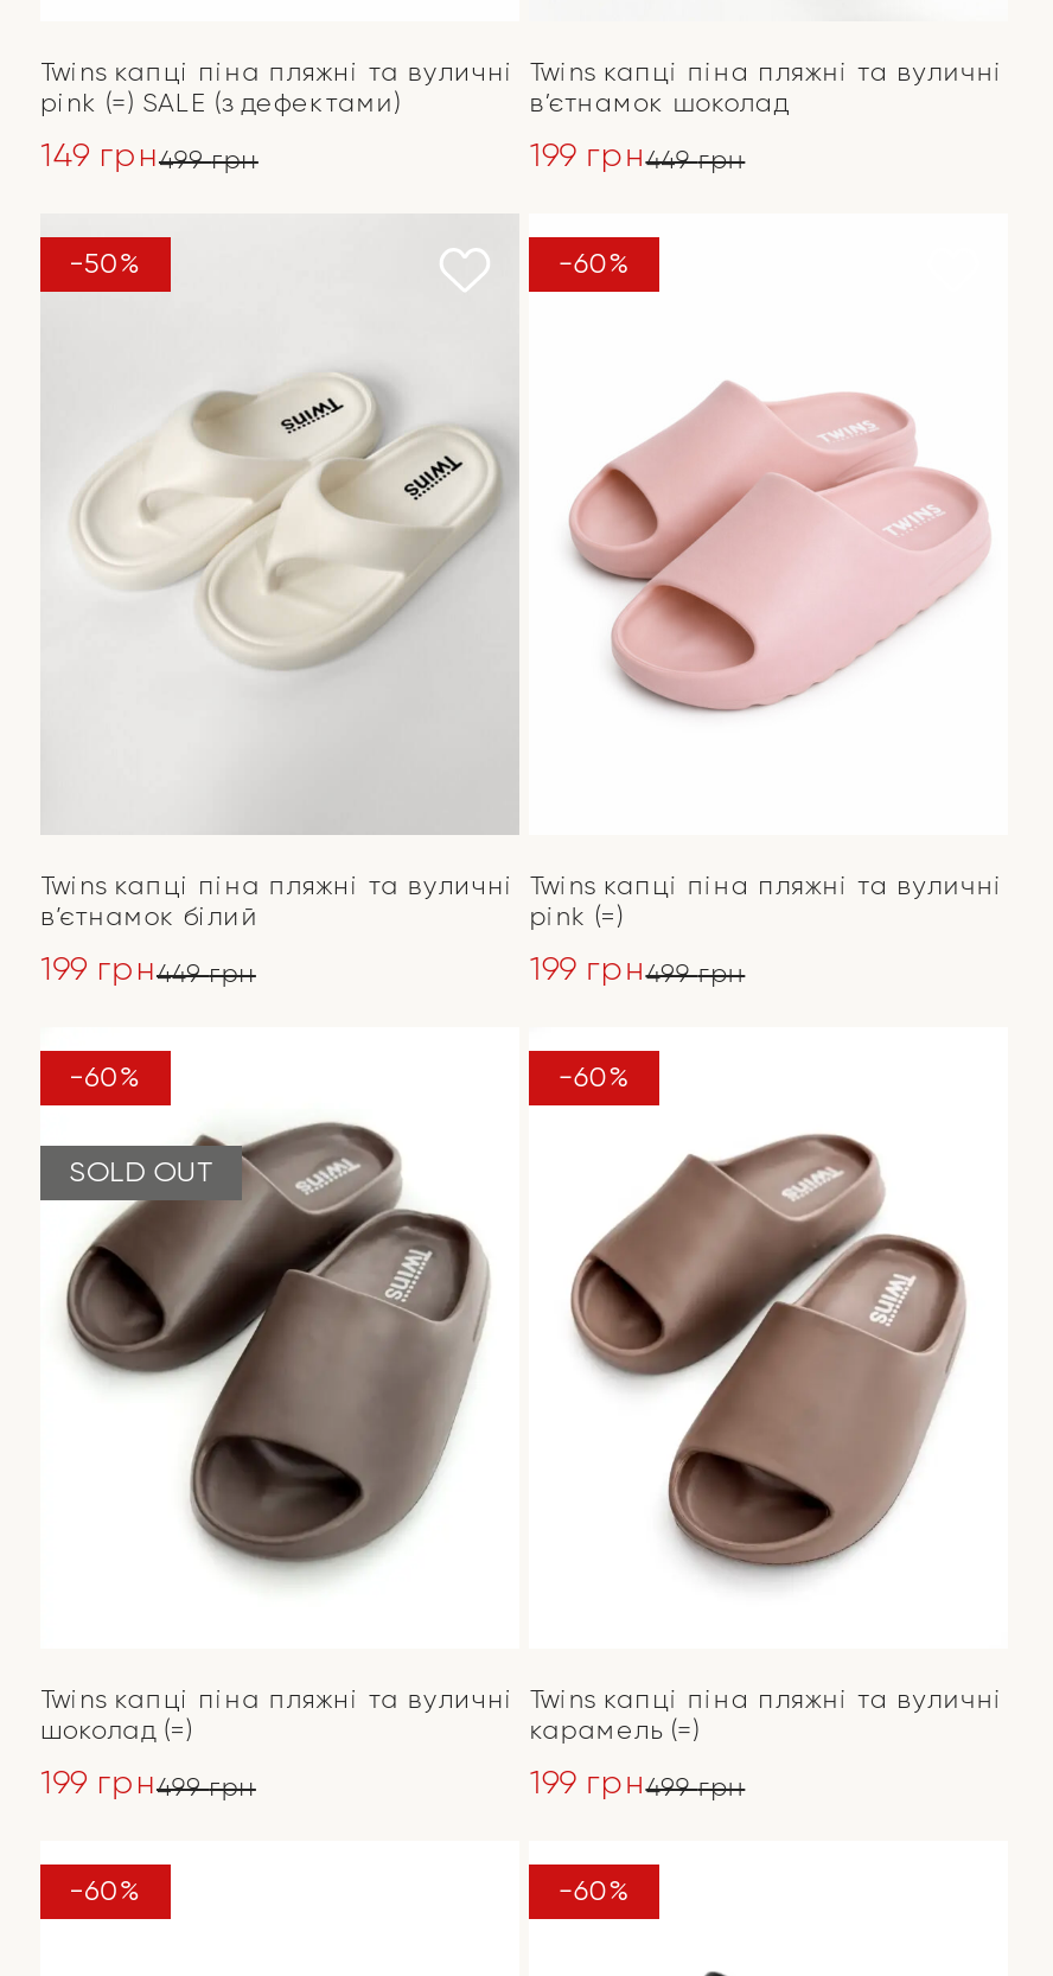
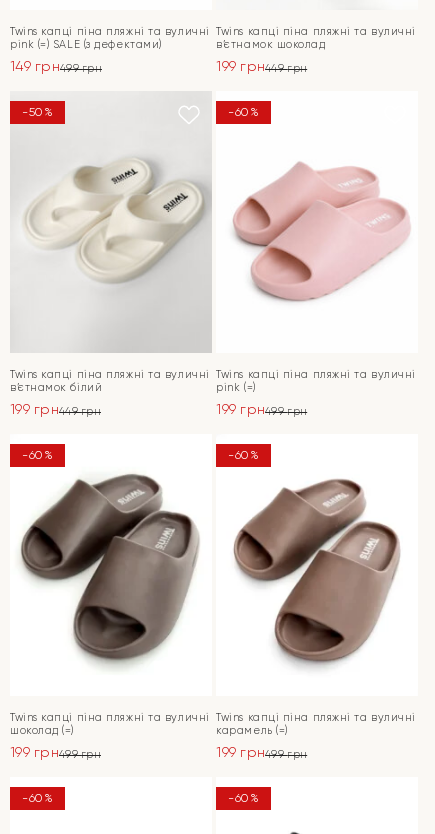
[69,1160,214,1189] SOLD OUT -> none

